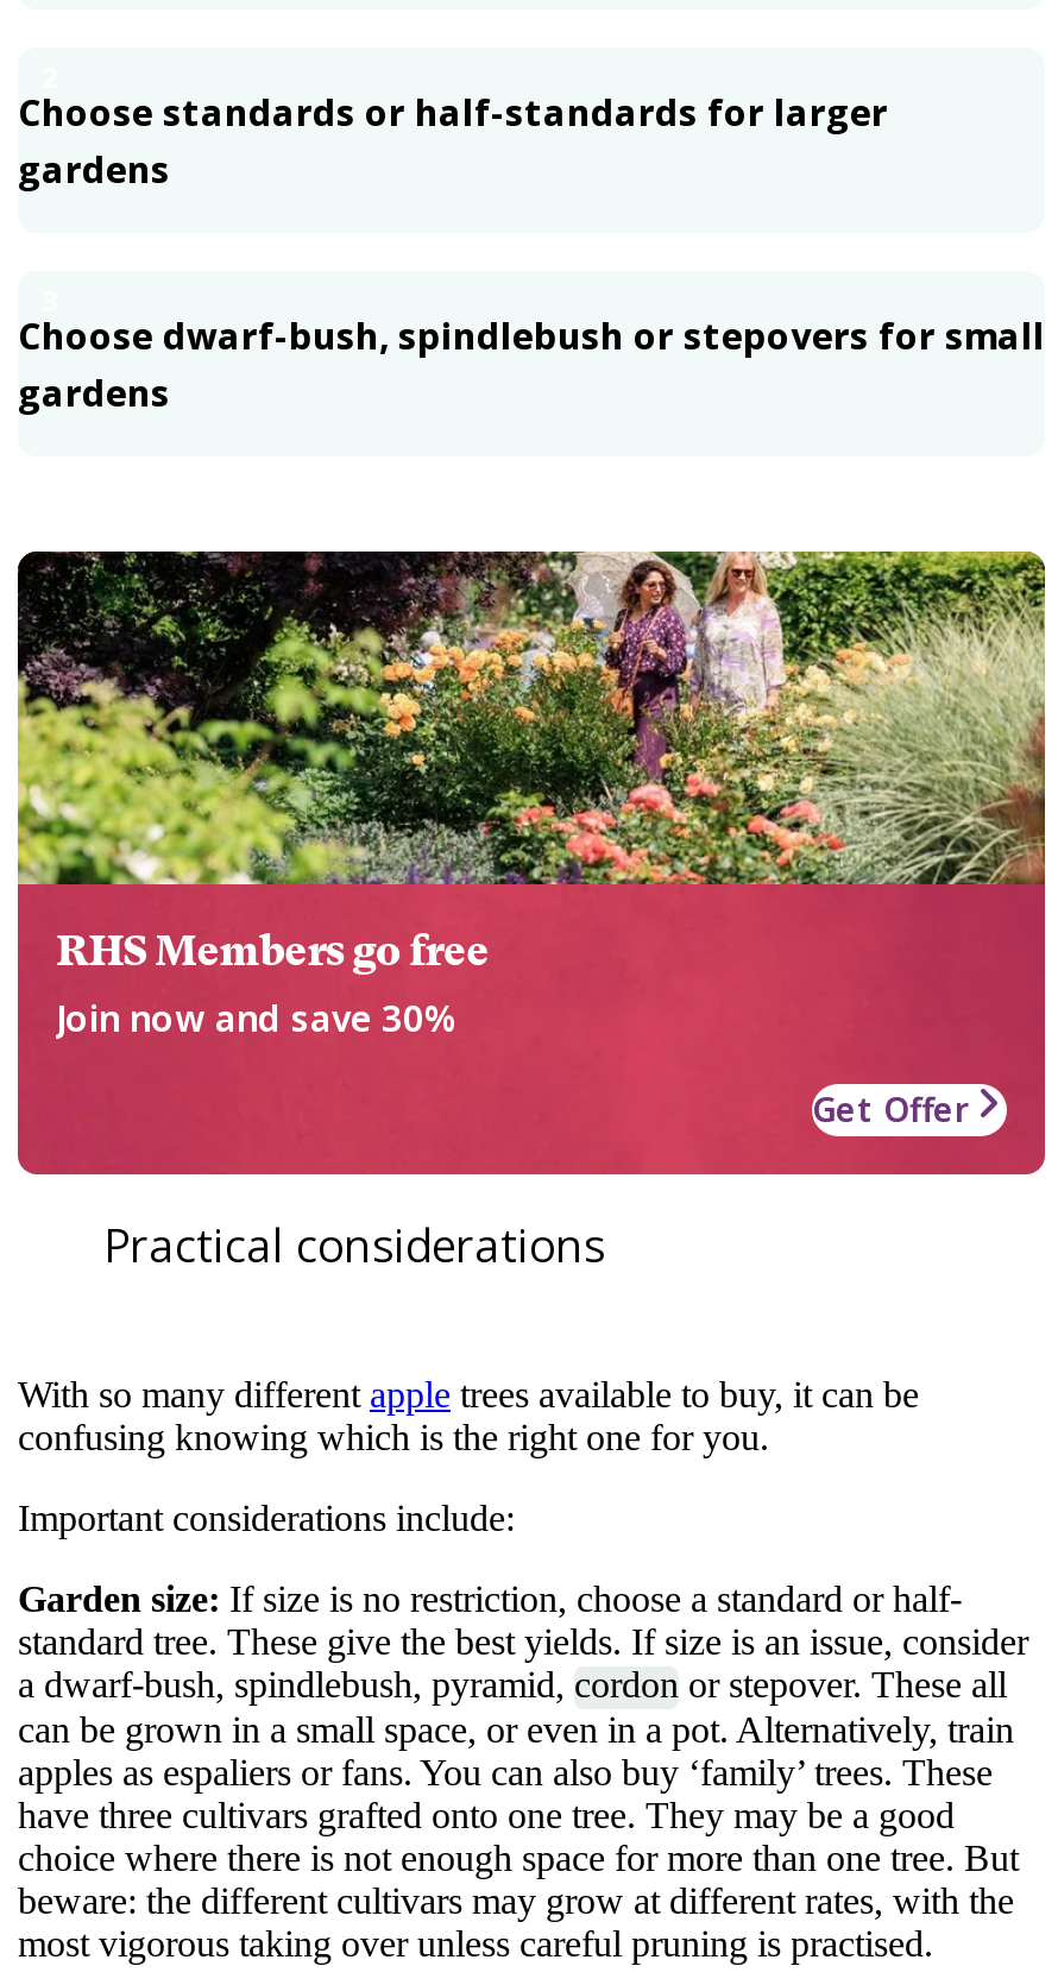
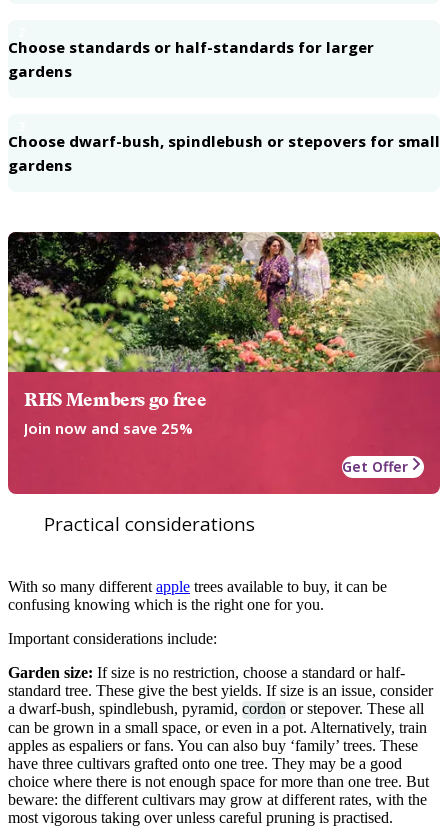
[56,994,458,1042] Join now and save 30% -> [24,418,193,438] Join now and save 25%

